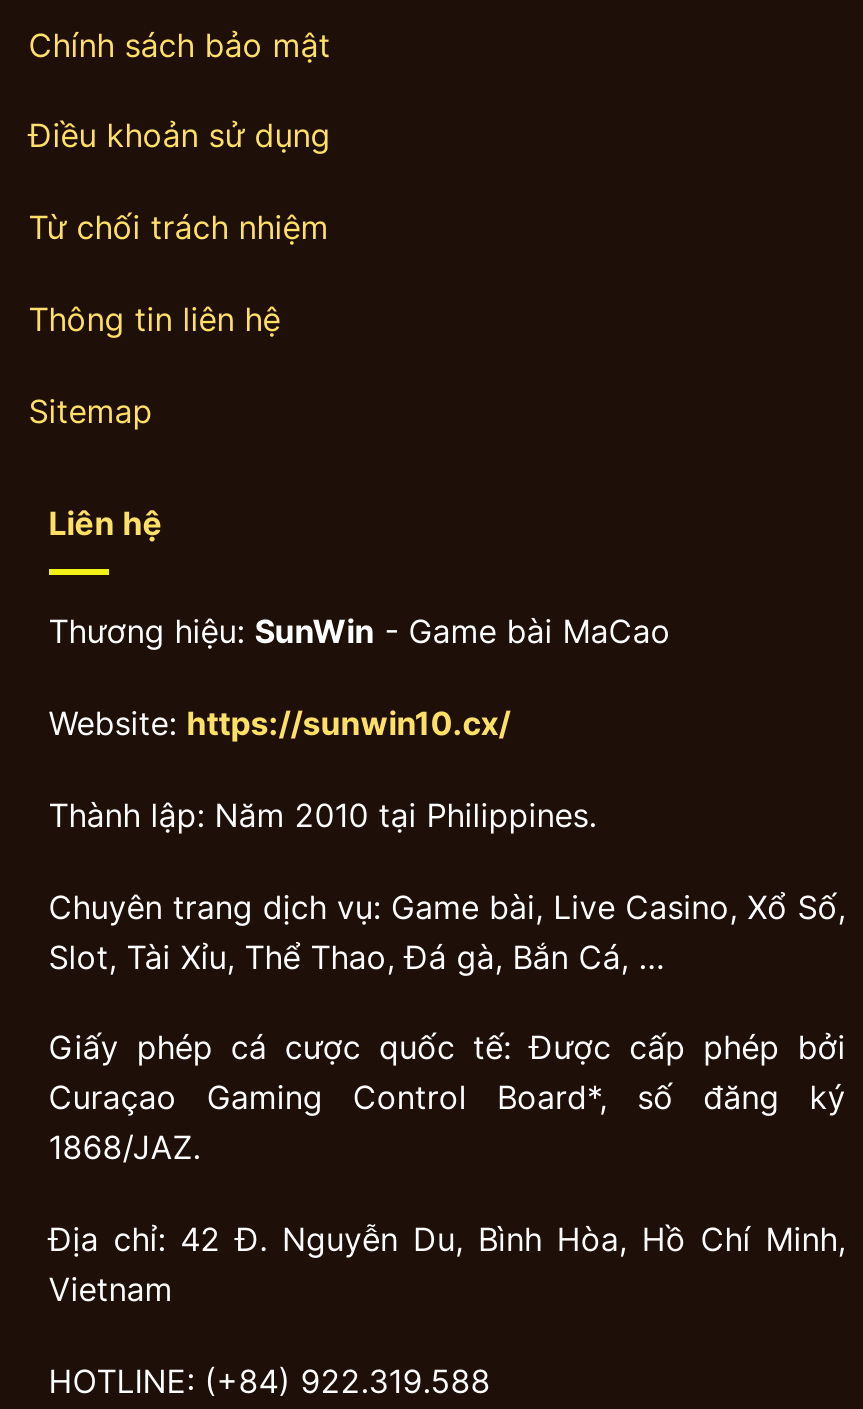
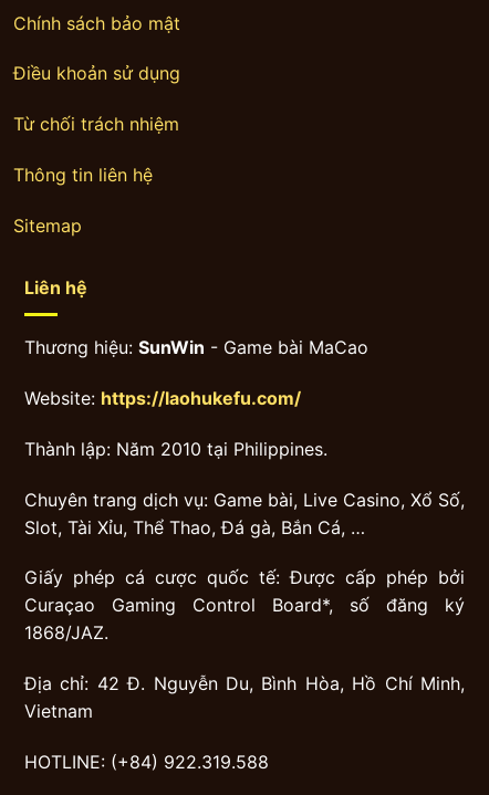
[49,703,511,743] Website: https://sunwin10.cx/ -> [24,387,301,409] Website: https://laohukefu.com/

